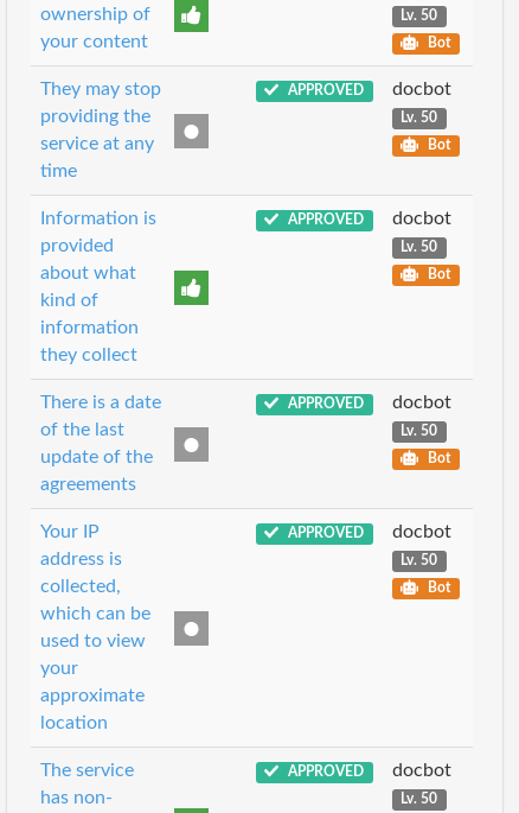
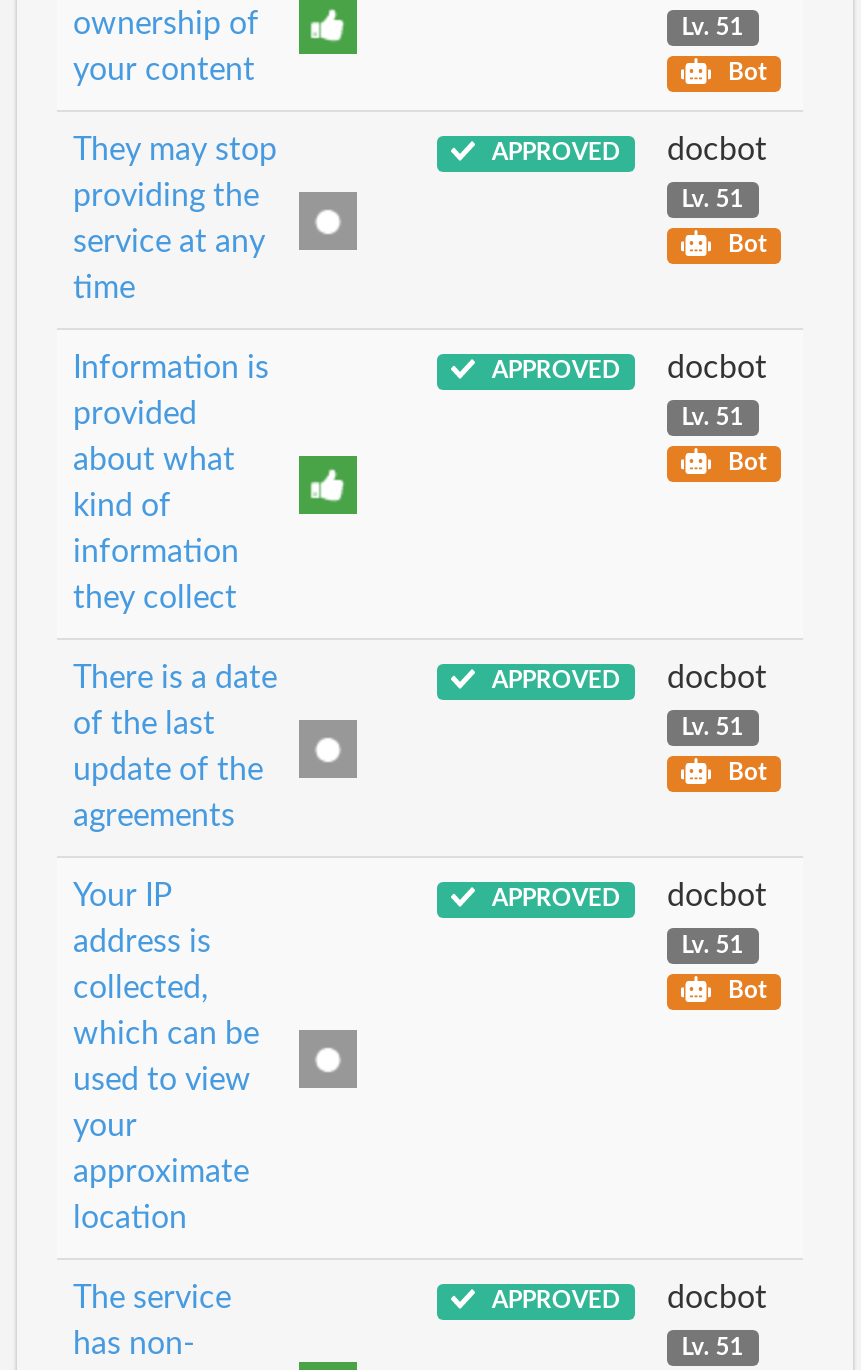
[401,8,438,23] Lv. 50 -> [682,14,744,38] Lv. 51
[401,110,438,125] Lv. 50 -> [682,186,744,210] Lv. 51
[401,240,438,254] Lv. 50 -> [682,404,744,428] Lv. 51
[401,424,438,438] Lv. 50 -> [682,714,744,738] Lv. 51
[401,553,438,567] Lv. 50 -> [682,932,744,956] Lv. 51
[401,792,438,806] Lv. 50 -> [682,1334,744,1358] Lv. 51

